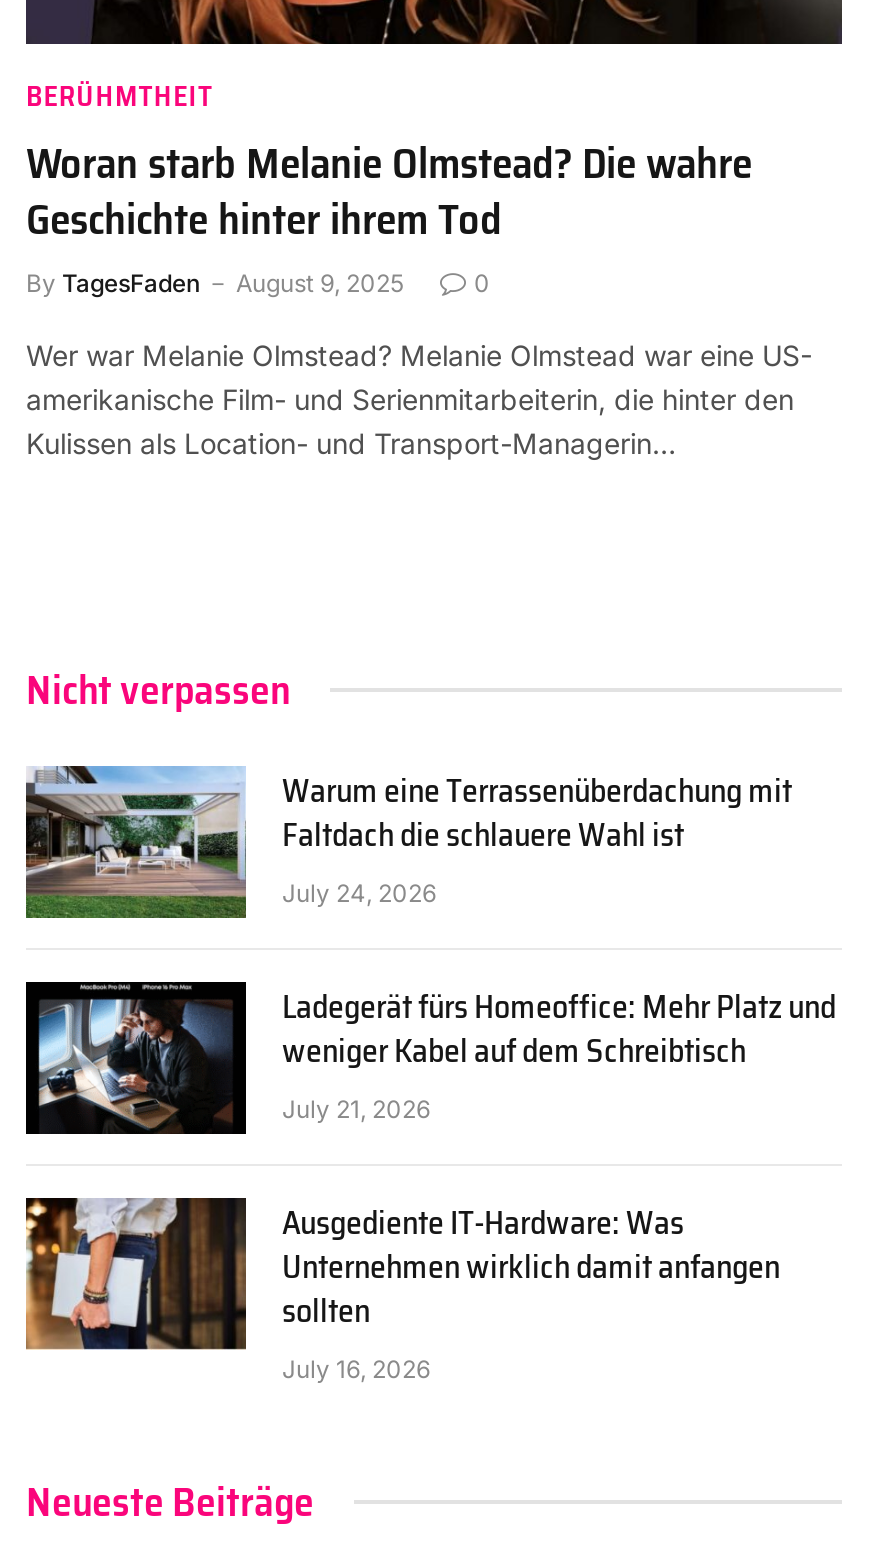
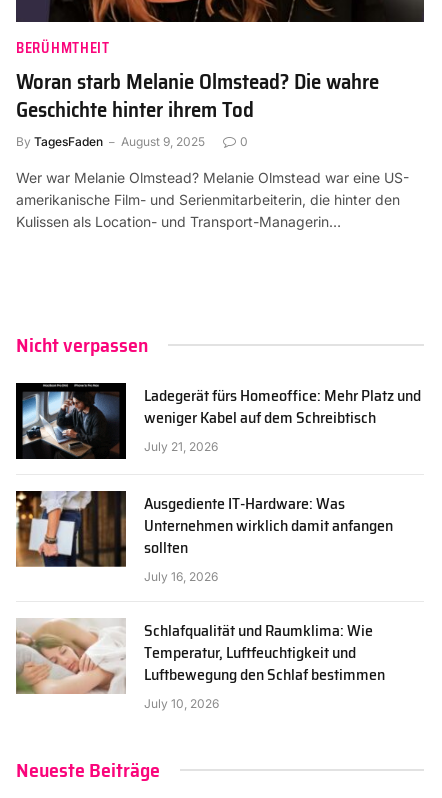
[24,764,792,920] [image] | Warum eine Terrassenüberdachung mit | Faltdach die schlauere Wahl ist | July 24, 2026 -> none
moved [34,981,836,1383] -> [20,382,421,583]: [image] | Ladegerät fürs Homeoffice: Mehr Platz und | weniger Kabel auf dem Schreibtisch | July 21, 2026 | Ausgediente IT-Hardware: Was | Unternehmen wirklich damit anfangen | sollten | July 16, 2026
none -> [15,617,385,710] [image] | Schlafqualität und Raumklima: Wie | Temperatur, Luftfeuchtigkeit und | Luftbewegung den Schlaf bestimmen | July 10, 2026

